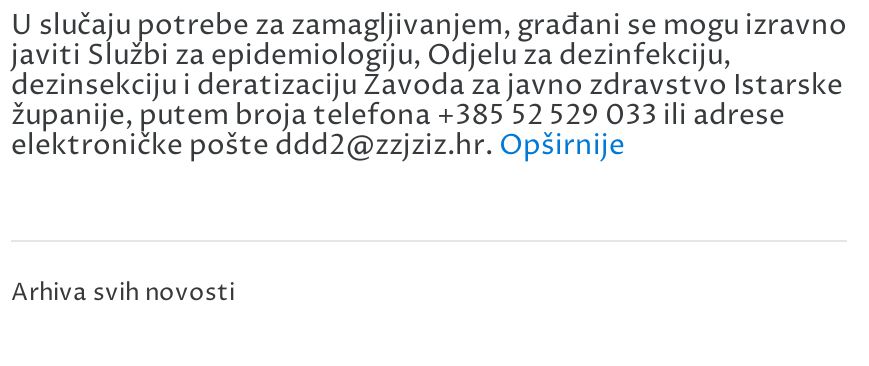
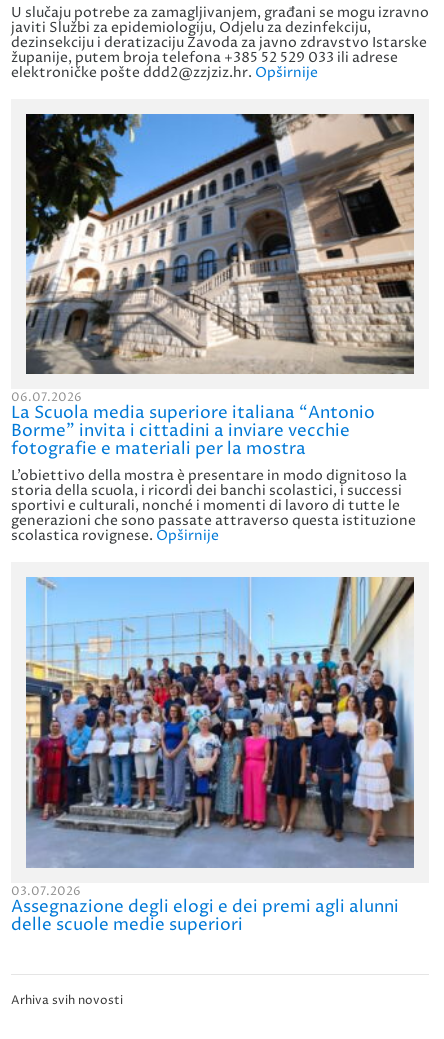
none -> [11,113,416,545] [image] | 06.07.2026 | La Scuola media superiore italiana “Antonio | Borme” invita i cittadini a inviare vecchie | fotografie e materiali per la mostra | L’obiettivo della mostra è presentare in modo dignitoso la | storia della scuola, i ricordi dei banchi scolastici, i successi | sportivi e culturali, nonché i momenti di lavoro di tutte le | generazioni che sono passate attraverso questa istituzione | scolastica rovignese. Opširnije
none -> [11,576,415,937] [image] | 03.07.2026 | Assegnazione degli elogi e dei premi agli alunni | delle scuole medie superiori

